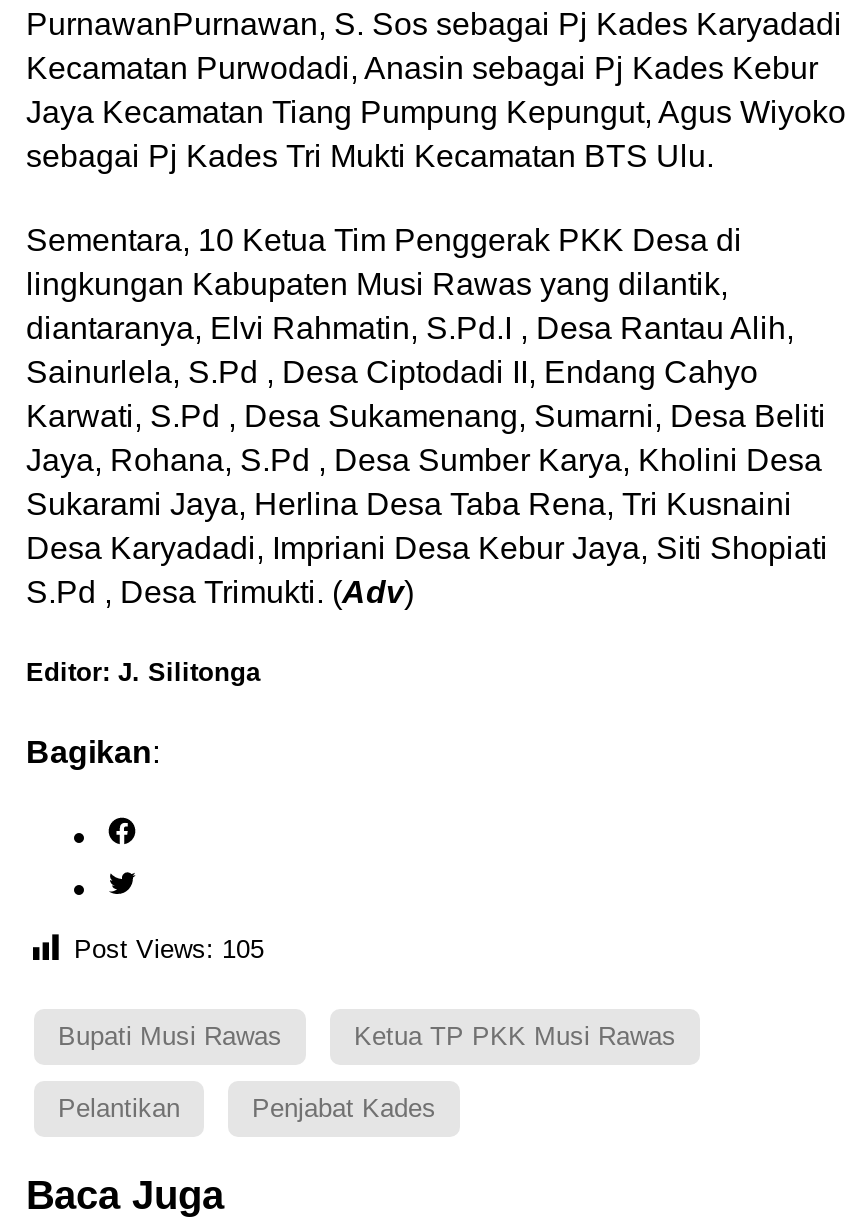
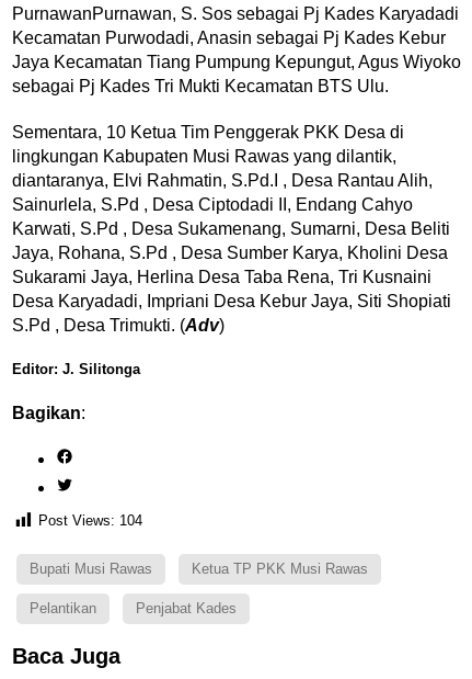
[74,934,264,964] Post Views: 105 -> [38,512,142,529] Post Views: 104

